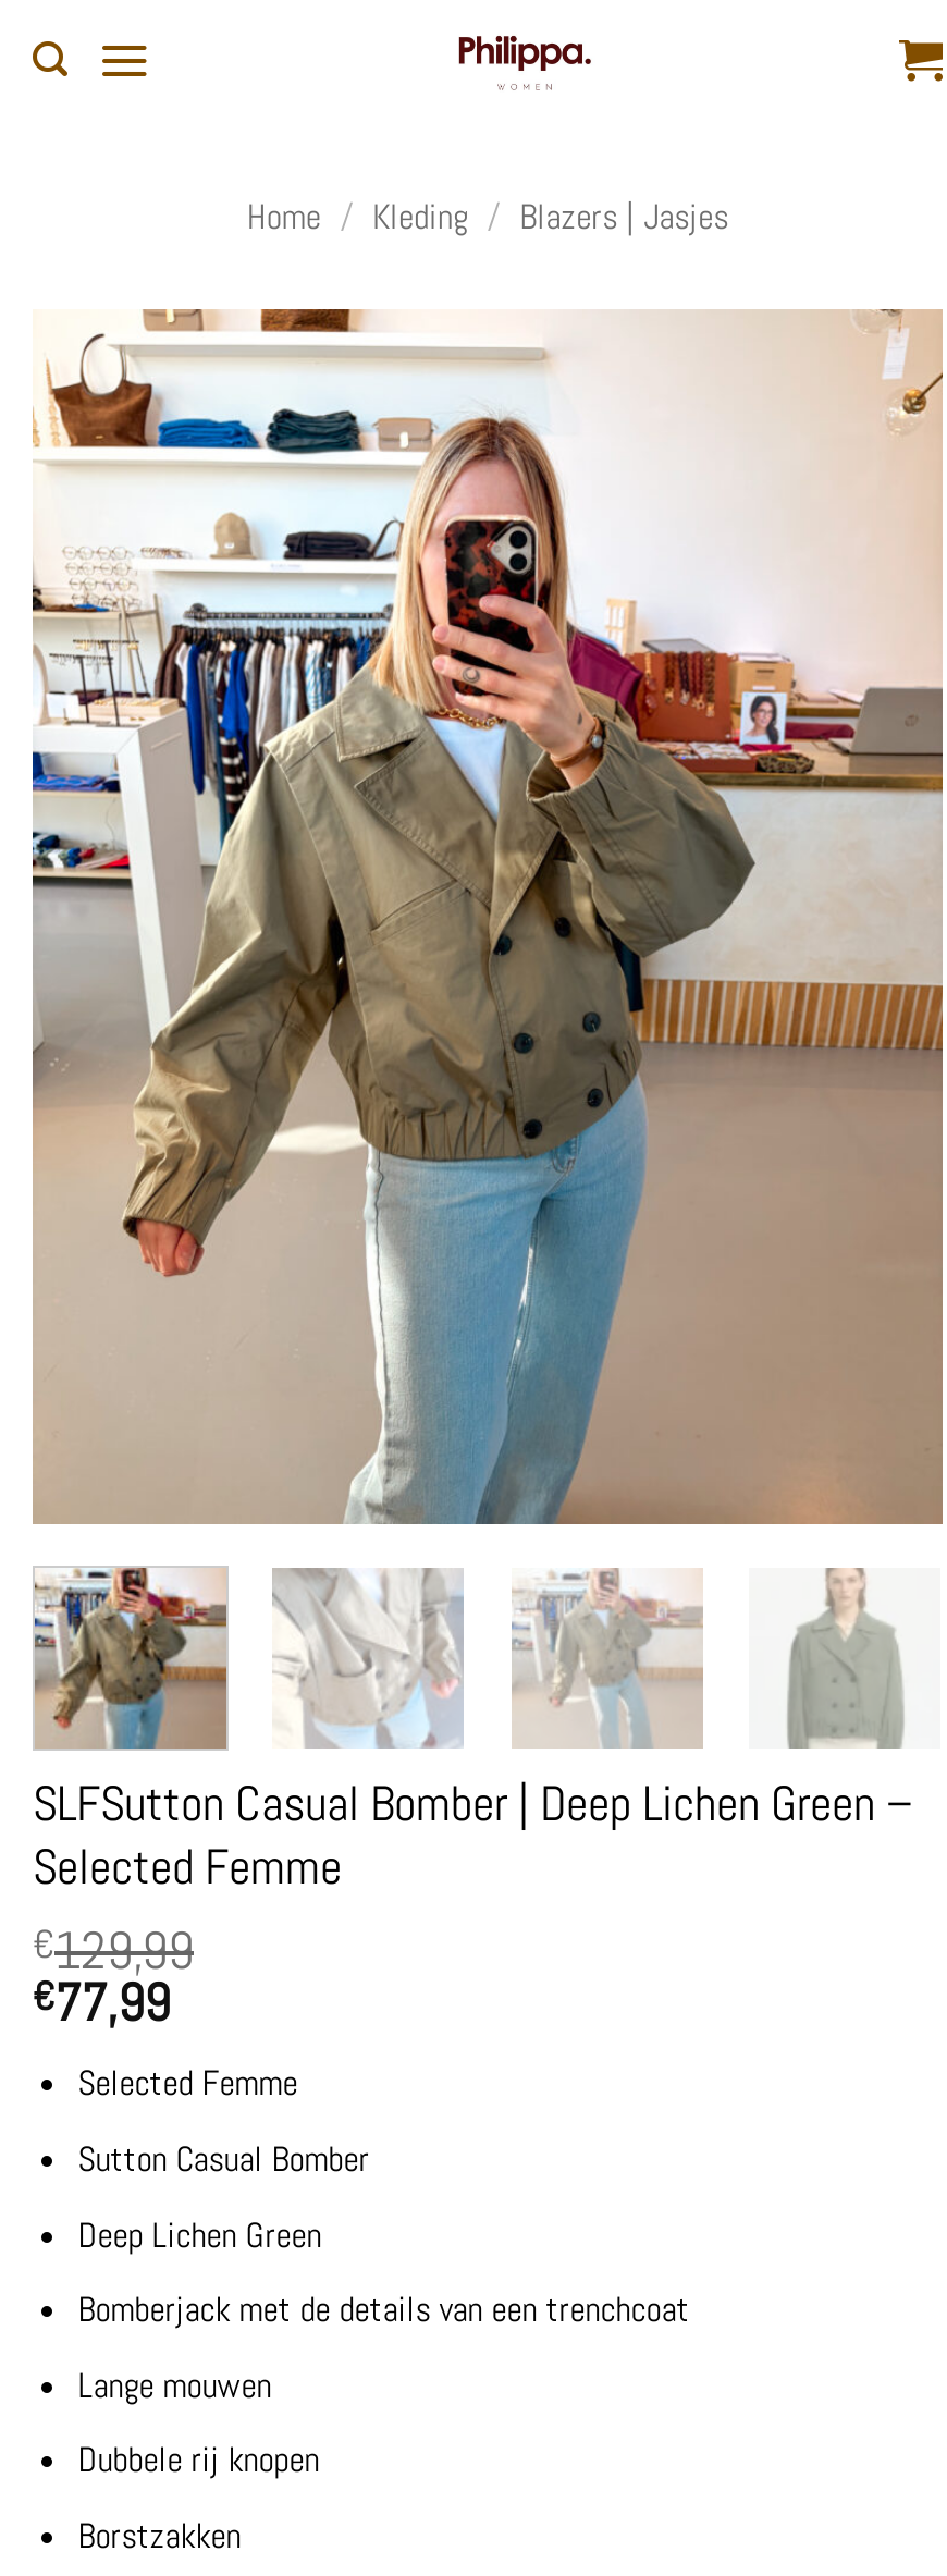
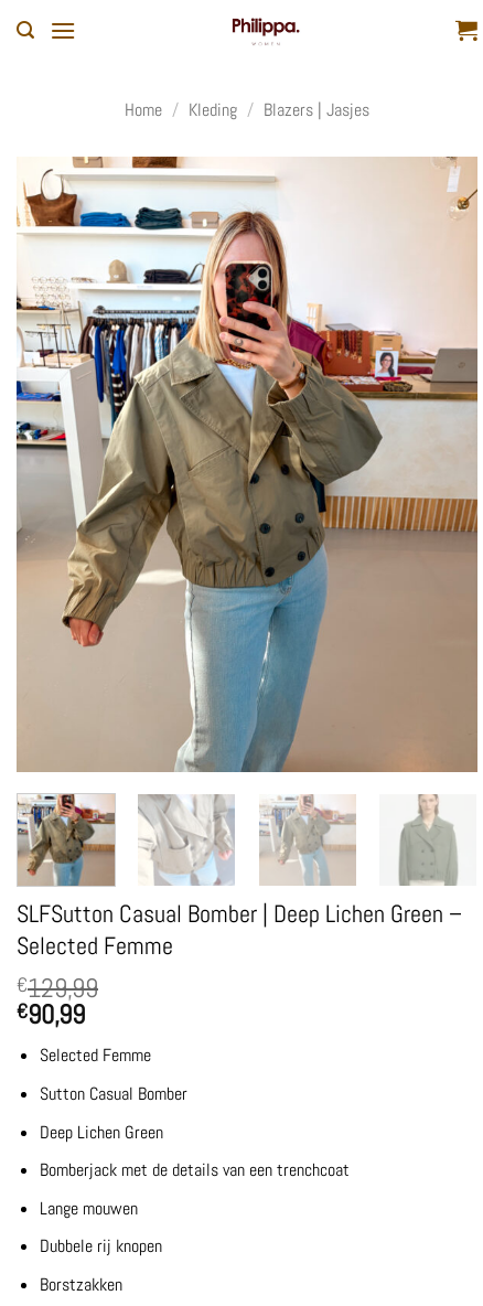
[33,1969,170,2037] €77,99 -> [17,998,85,1032] €90,99

